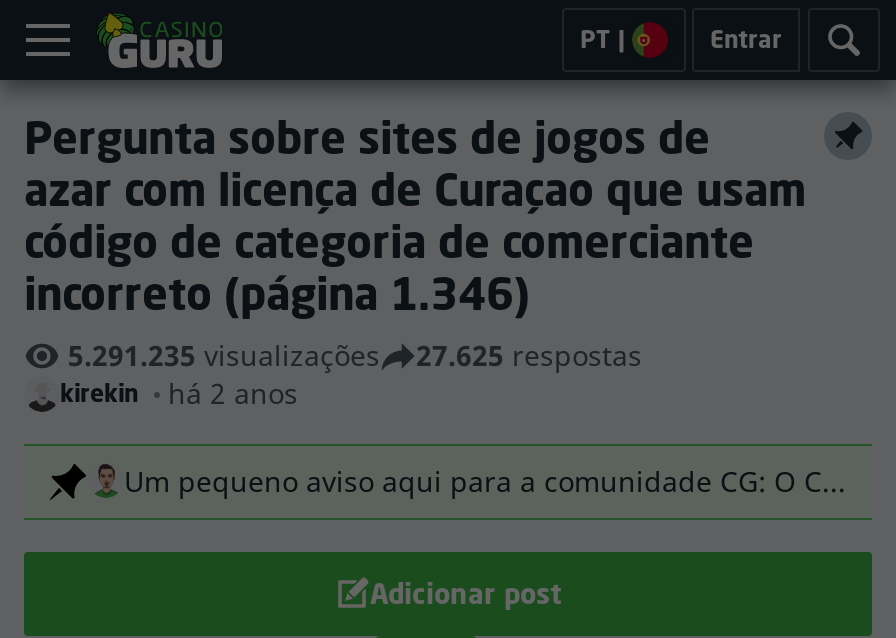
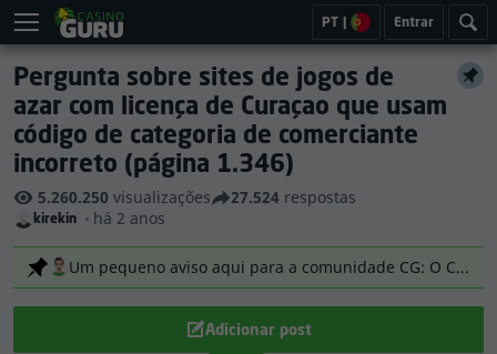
[68,336,380,374] 5.291.235 visualizações -> [38,186,211,208] 5.260.250 visualizações
[416,336,642,374] 27.625 respostas -> [231,186,356,208] 27.524 respostas

